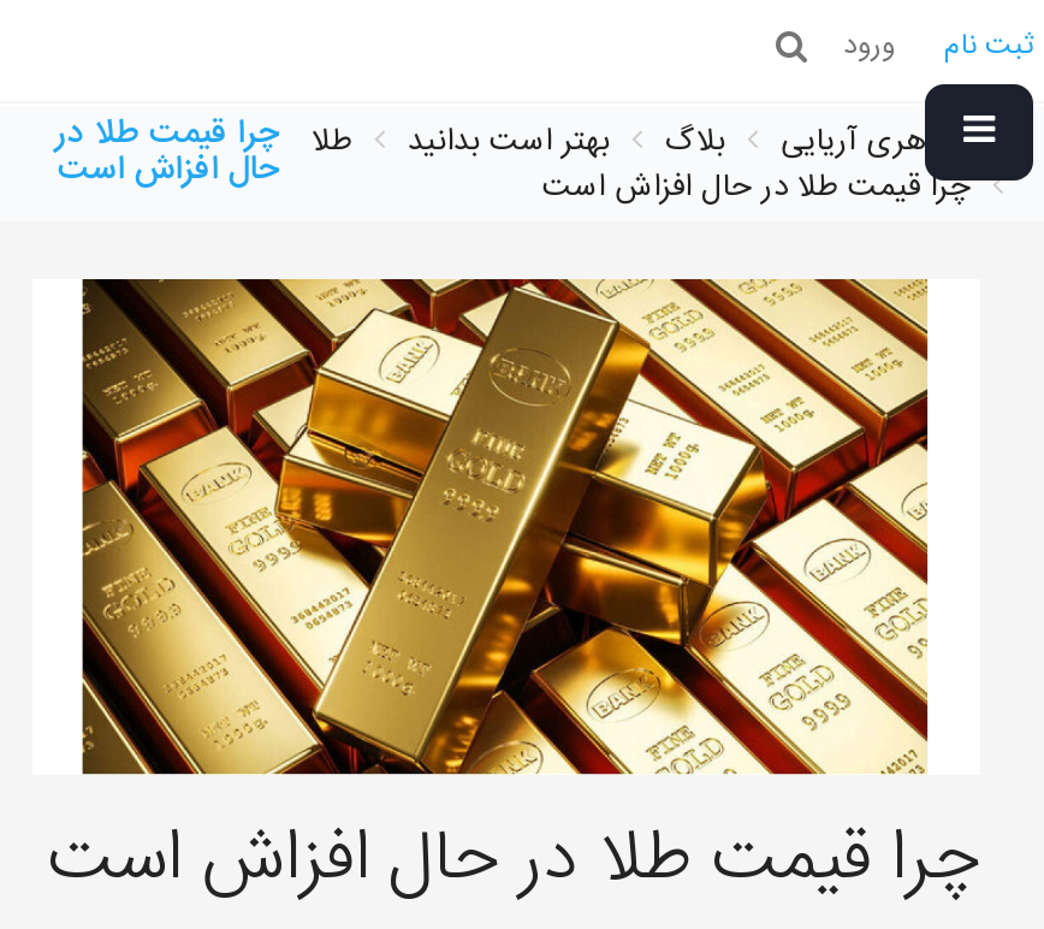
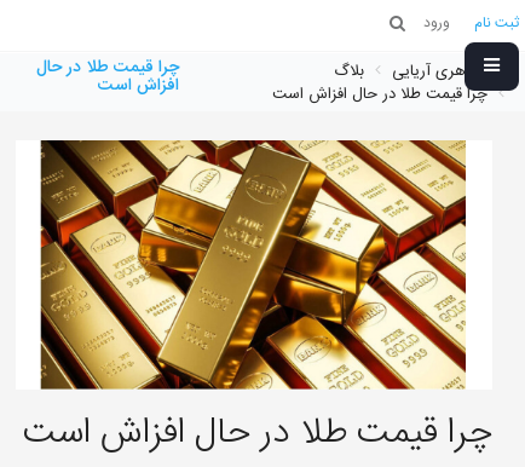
[312,116,610,168] بهتر است بدانید | طلا -> none

